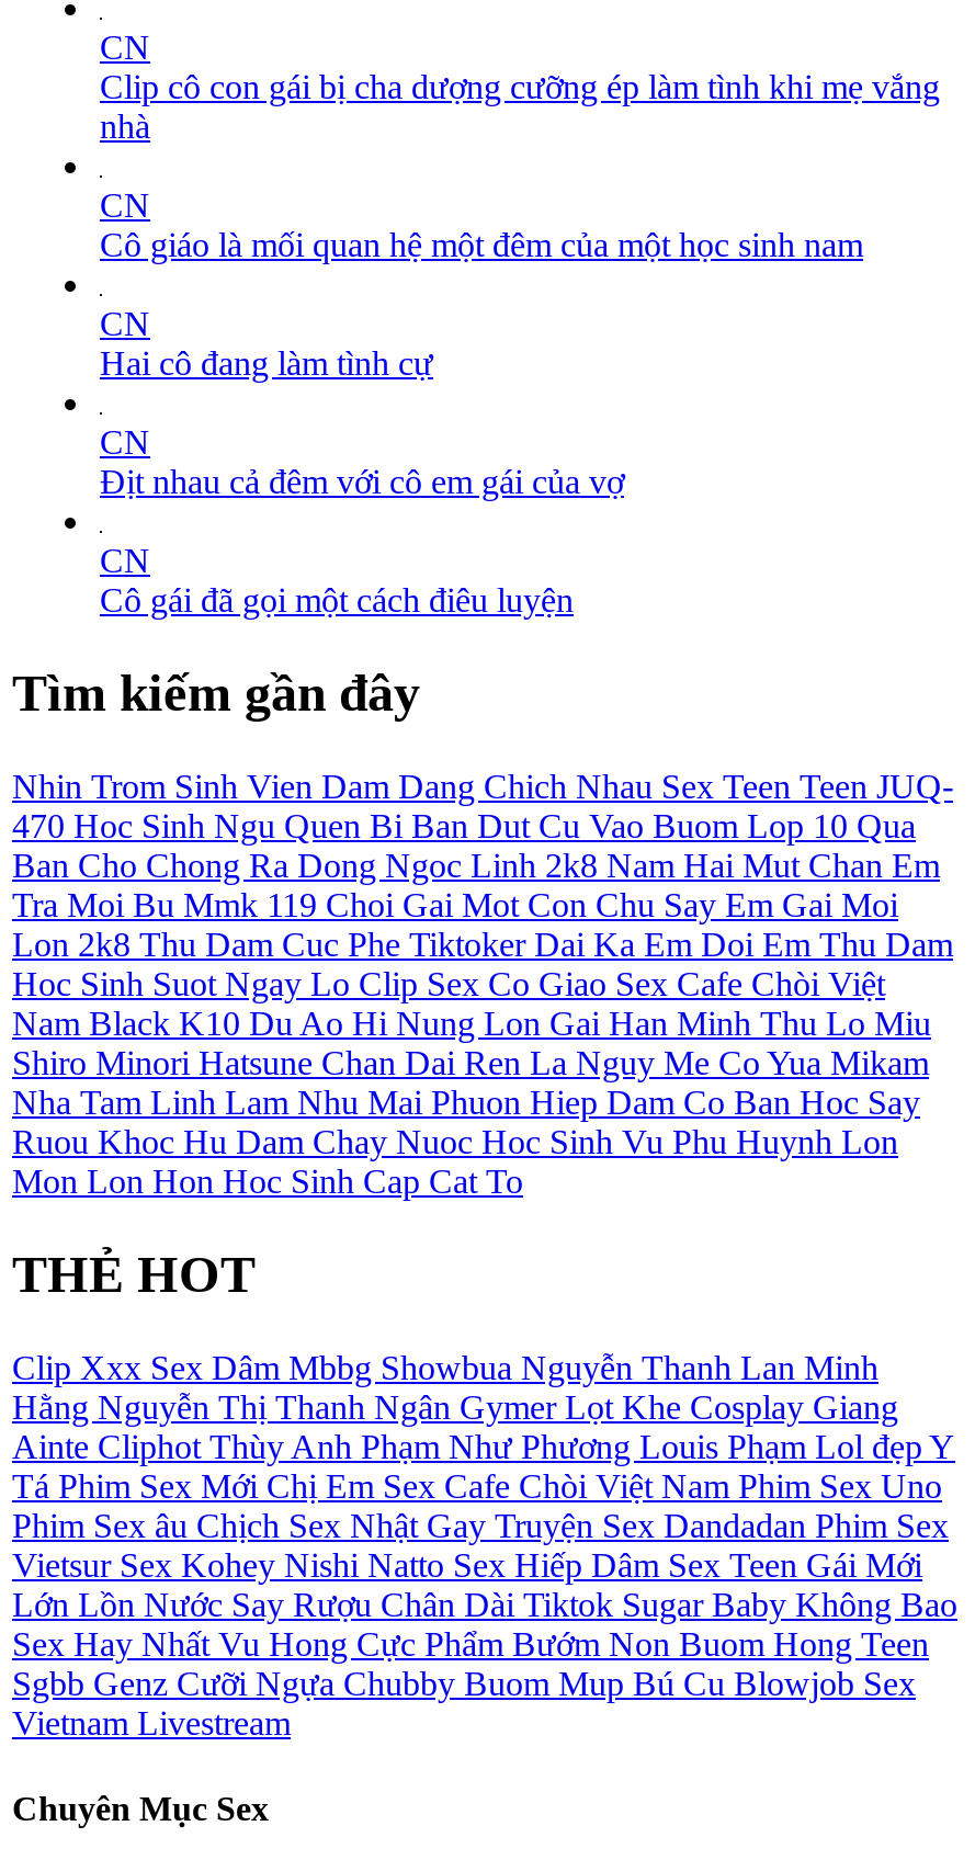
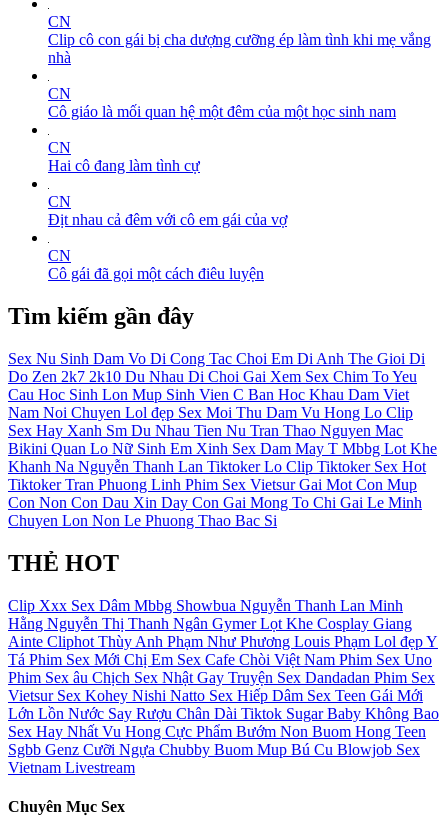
[12,768,953,1200] Nhin Trom Sinh Vien Dam Dang Chich Nhau Sex Teen Teen JUQ- | 470 Hoc Sinh Ngu Quen Bi Ban Dut Cu Vao Buom Lop 10 Qua | Ban Cho ChongRa Dong Ngoc Linh 2k8 Nam Hai Mut Chan Em | Tra Moi Bu Mmk 119 Choi Gai Mot Con Chu Say Em Gai Moi | Lon 2k8 Thu Dam Cuc Phe Tiktoker Dai Ka Em Doi Em Thu Dam | Hoc Sinh Suot Ngay Lo Clip Sex Co Giao Sex Cafe Chòi Việt | Nam Black K10 Du Ao Hi Nung Lon Gai Han Minh Thu Lo Miu | Shiro Minori Hatsune Chan Dai Ren La Nguy Me Co Yua Mikam | Nha Tam Linh Lam Nhu Mai Phuon Hiep Dam Co Ban Hoc Say | Ruou Khoc Hu Dam Chay Nuoc Hoc Sinh Vu Phu Huynh Lon | Mon Lon Hon Hoc Sinh Cap Cat To -> [8,350,437,529] Sex Nu Sinh Dam Vo Di Cong Tac Choi Em Di Anh The Gioi Di | Do Zen 2k7 2k10 Du Nhau Di Choi Gai Xem Sex Chim To Yeu | Cau Hoc Sinh Lon Mup Sinh Vien C Ban Hoc Khau Dam Viet | Nam Noi Chuyen Lol đẹp Sex Moi Thu Dam Vu Hong Lo Clip | Sex Hay Xanh Sm Du Nhau Tien Nu Tran Thao Nguyen Mac | Bikini Quan Lo Nữ Sinh Em Xinh Sex Dam May T Mbbg Lot Khe | Khanh Na Nguyễn Thanh Lan Tiktoker Lo Clip Tiktoker Sex Hot | Tiktoker Tran Phuong Linh Phim Sex Vietsur Gai Mot Con Mup | Con Non Con Dau Xin Day Con Gai Mong To Chi Gai Le Minh | Chuyen Lon Non Le Phuong Thao Bac Si

